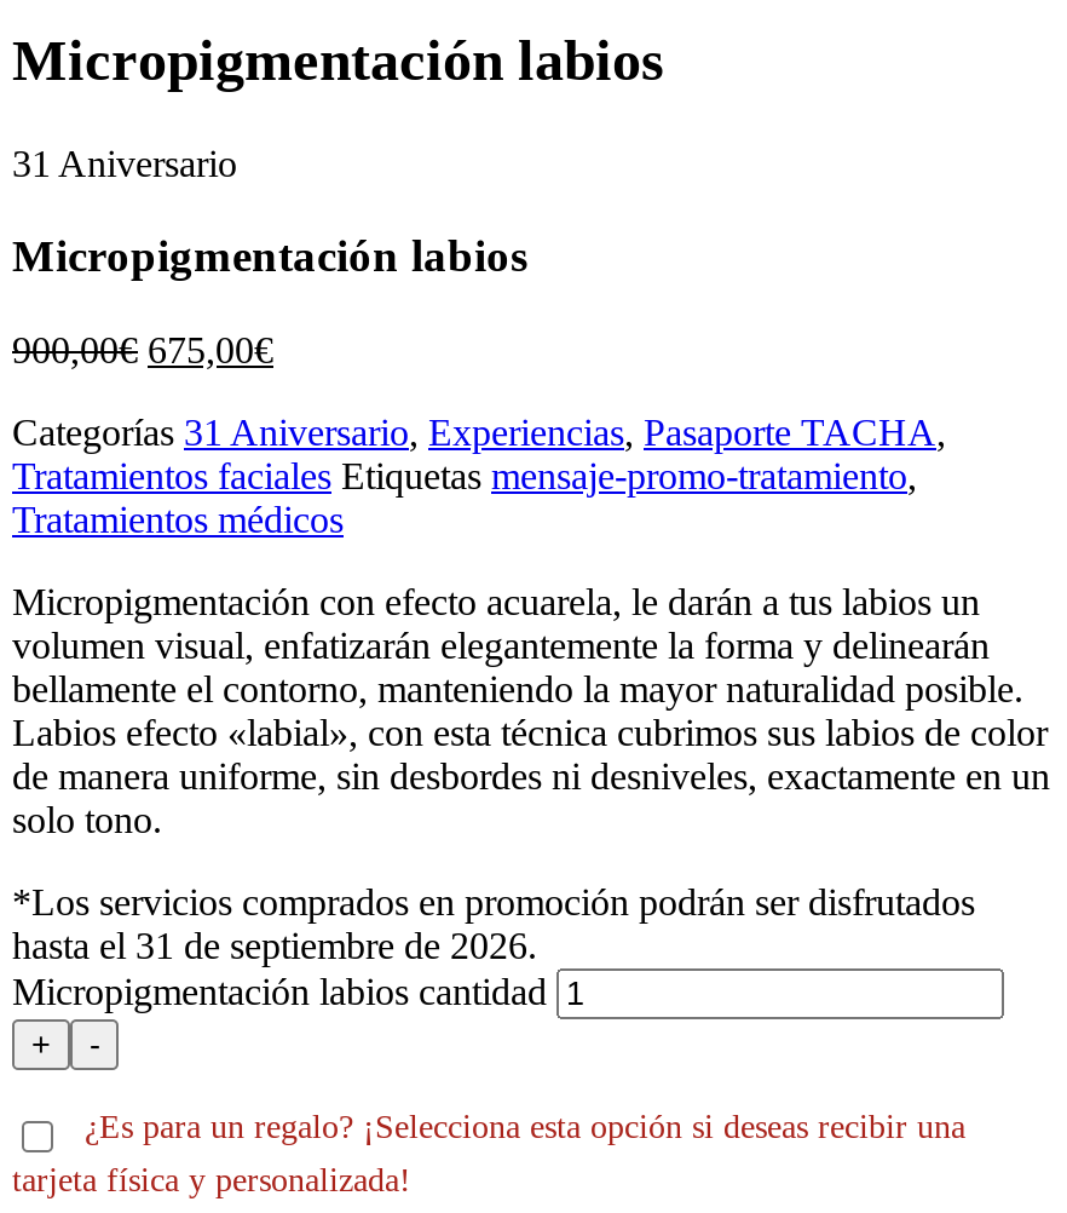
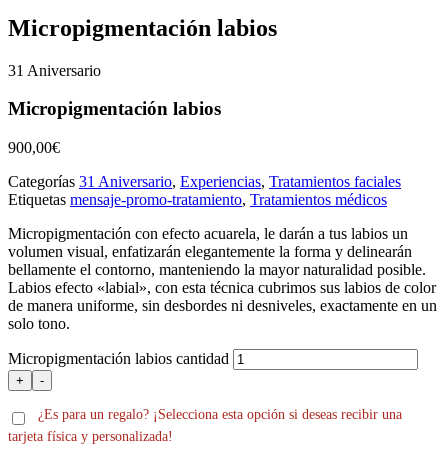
[12,329,273,370] 900,00€ 675,00€ -> [8,139,60,156] 900,00€
[12,412,946,540] Categorías 31 Aniversario, Experiencias, Pasaporte TACHA, | Tratamientos faciales Etiquetas mensaje-promo-tratamiento, | Tratamientos médicos -> [8,173,401,208] Categorías 31 Aniversario, Experiencias, Tratamientos faciales | Etiquetas mensaje-promo-tratamiento, Tratamientos médicos
[12,881,975,966] *Los servicios comprados en promoción podrán ser disfrutados | hasta el 31 de septiembre de 2026. -> none

